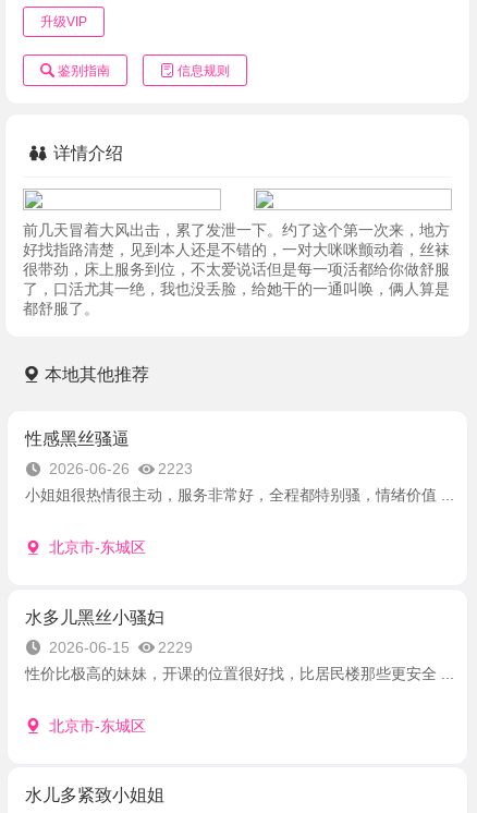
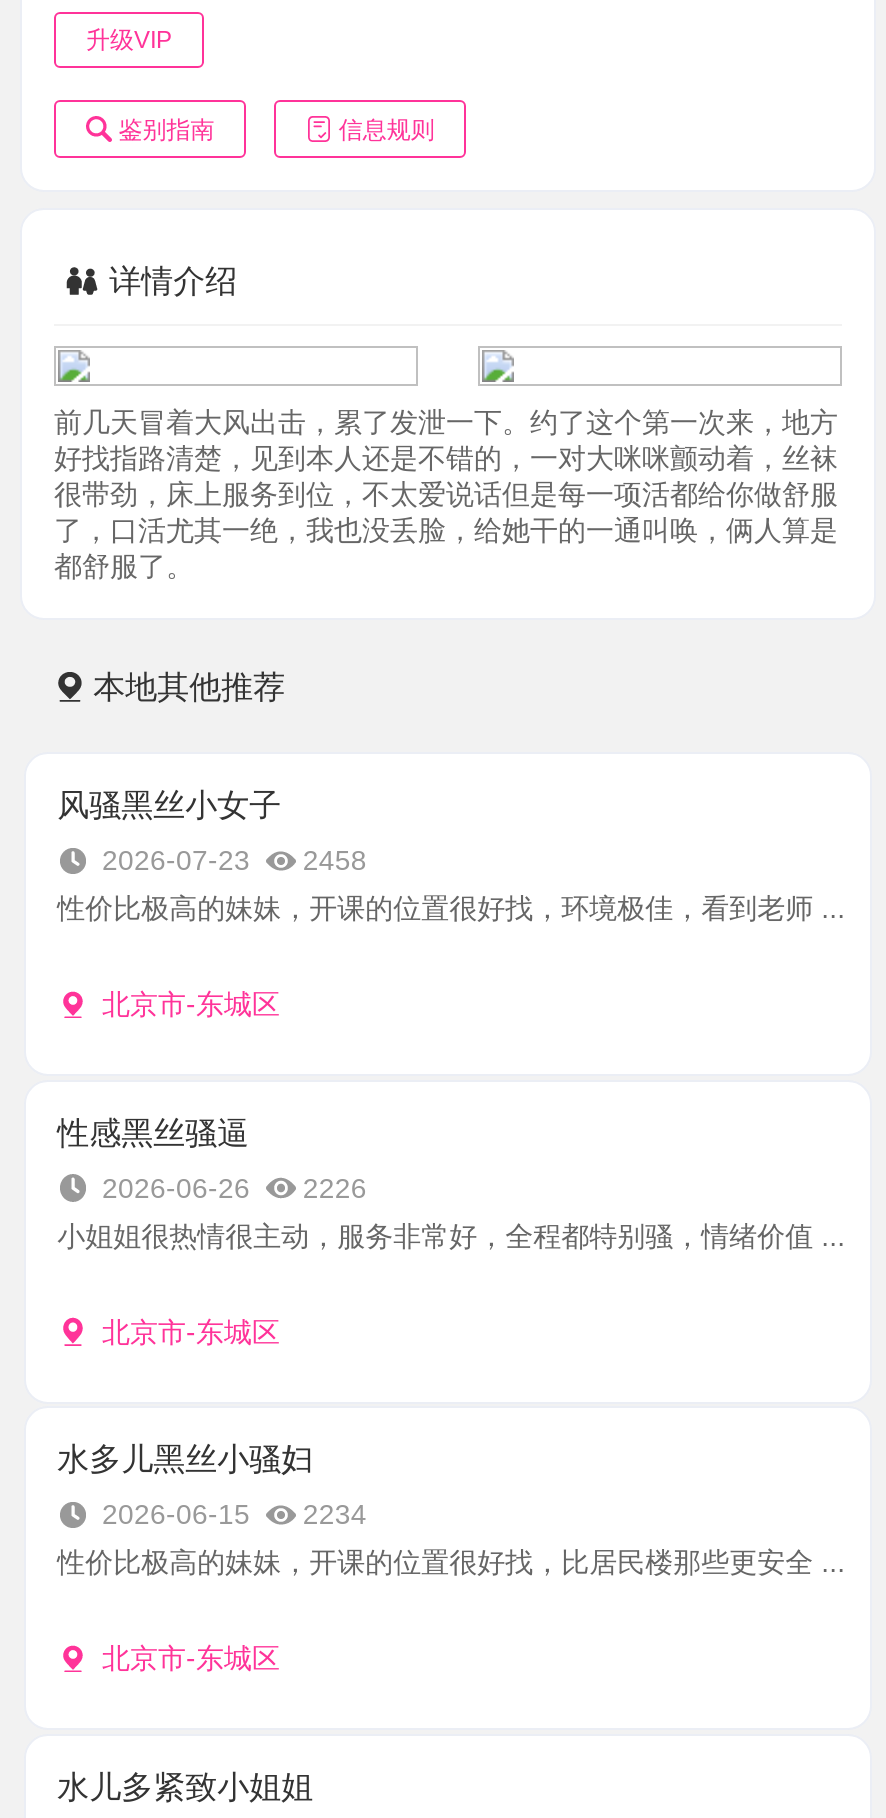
none -> [57,789,845,1021] 风骚黑丝小女子 | 2026-07-23 | 2458 | 性价比极高的妹妹，开课的位置很好找，环境极佳，看到老师 ... | 北京市-东城区
[49,460,193,478] 2026-06-26 2223 -> [102,1172,367,1204] 2026-06-26 2226
[49,639,193,656] 2026-06-15 2229 -> [102,1499,367,1531] 2026-06-15 2234

